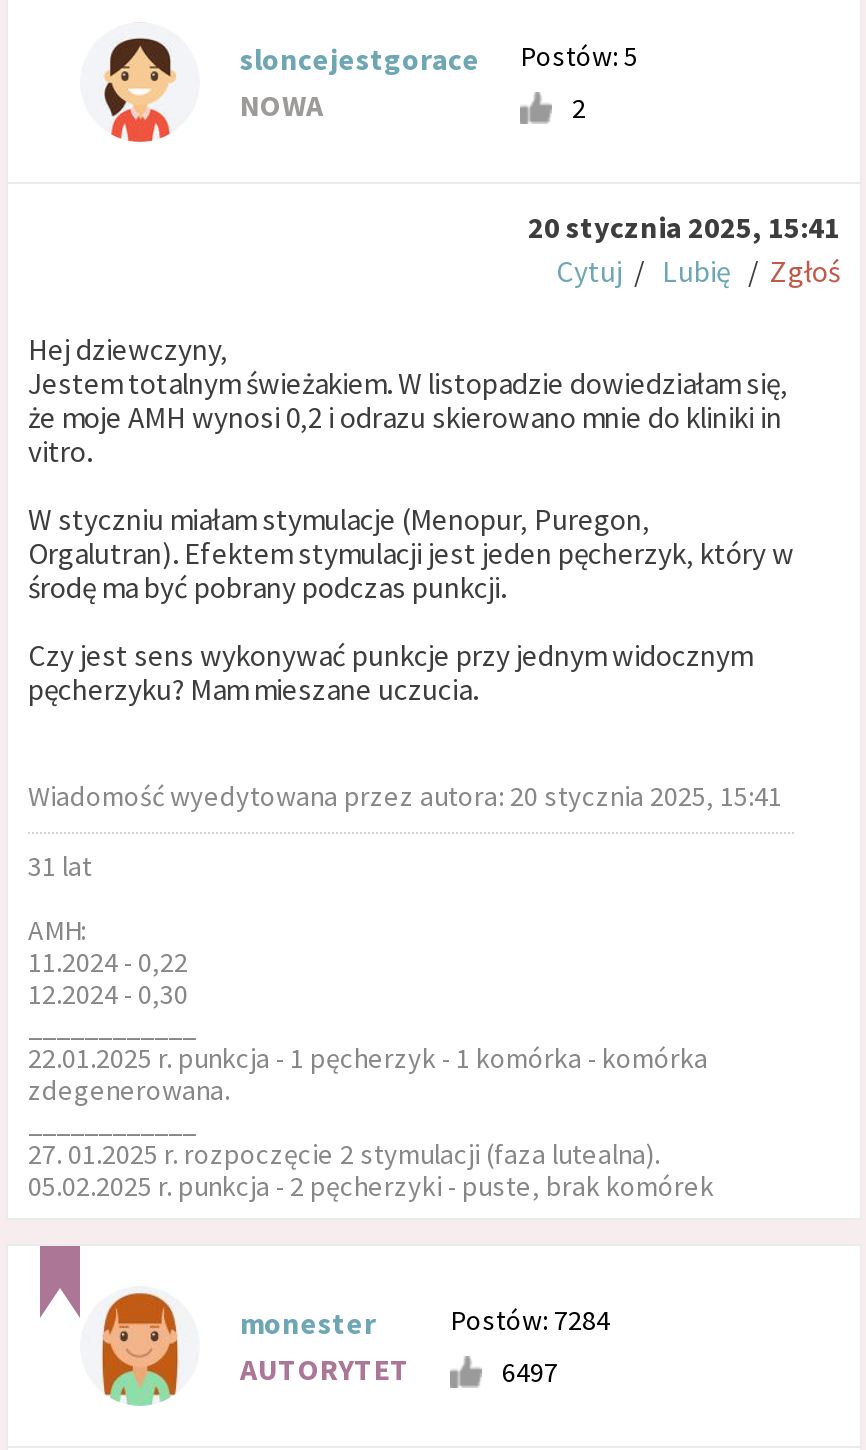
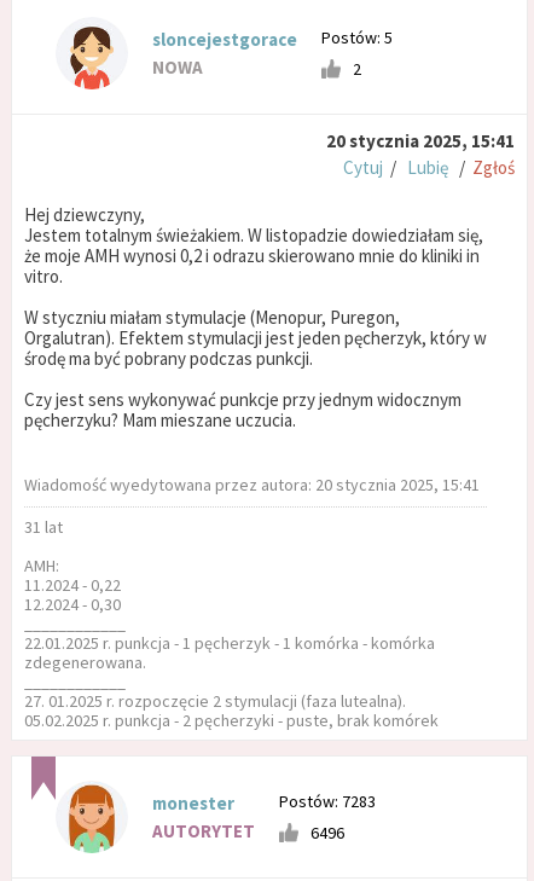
[450,1302,610,1338] Postów: 7284 -> [279,790,376,812] Postów: 7283
[502,1354,558,1390] 6497 -> [310,822,344,844] 6496

